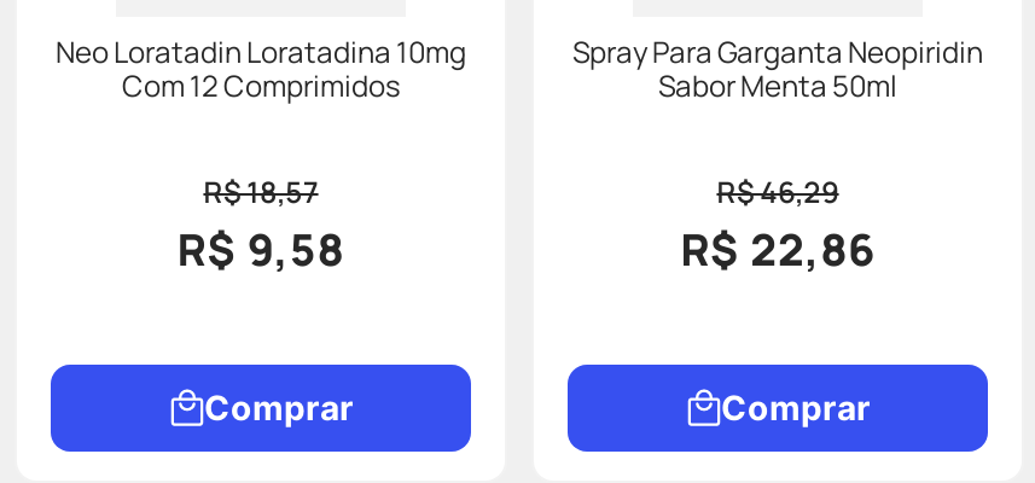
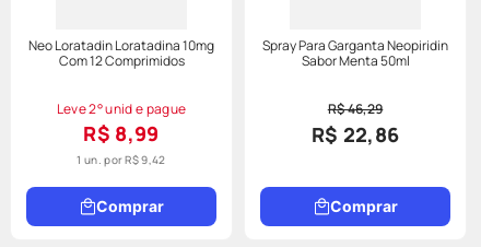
[177,172,344,278] R$ 18,57 | R$ 9,58 -> [57,100,186,167] Leve 2° unid e pague | R$ 8,99 | 1 un. por R$ 9,42

